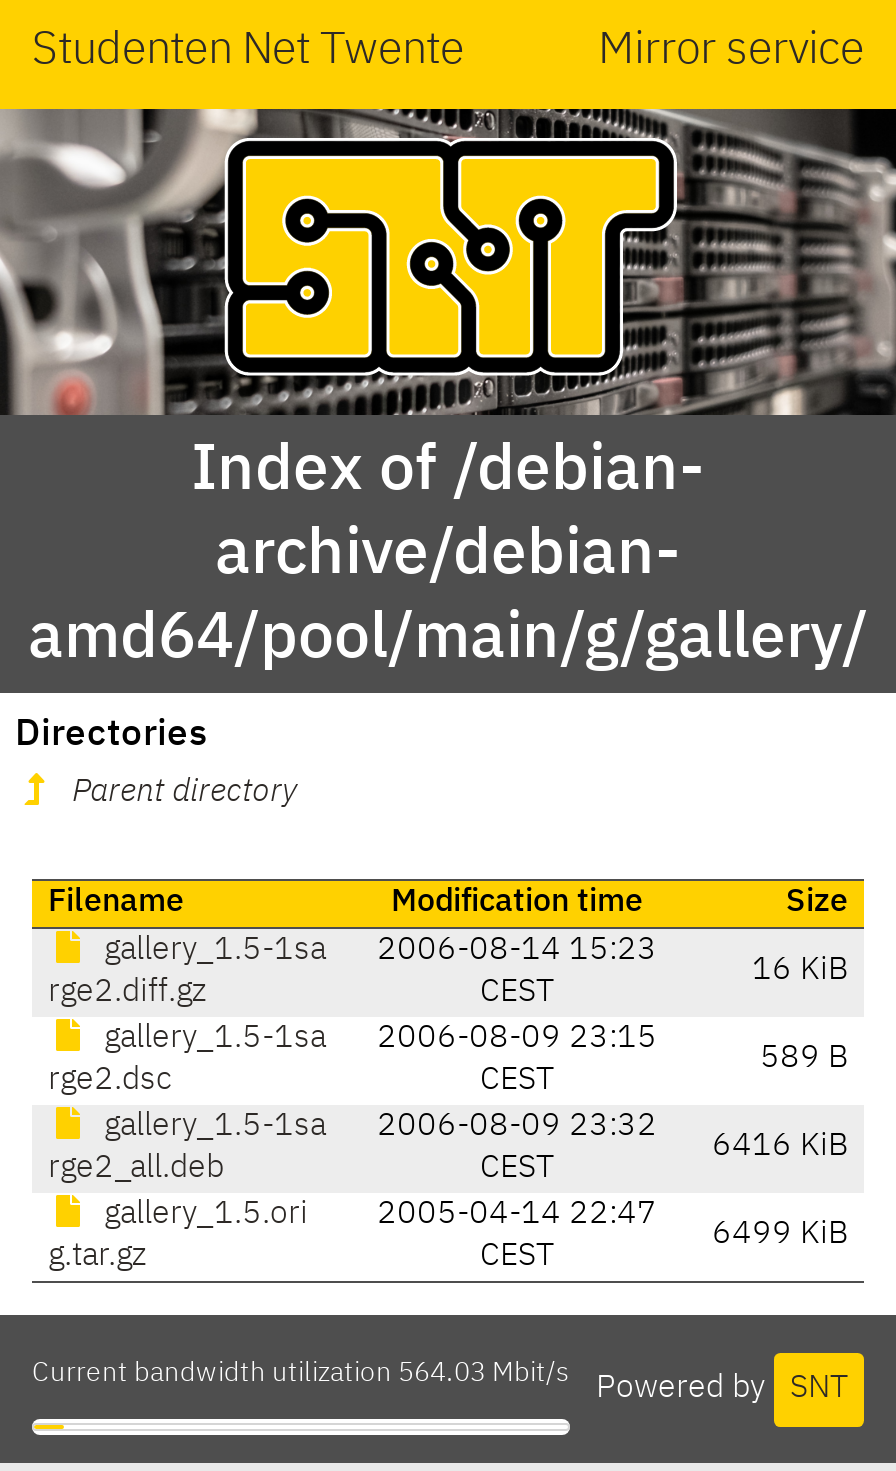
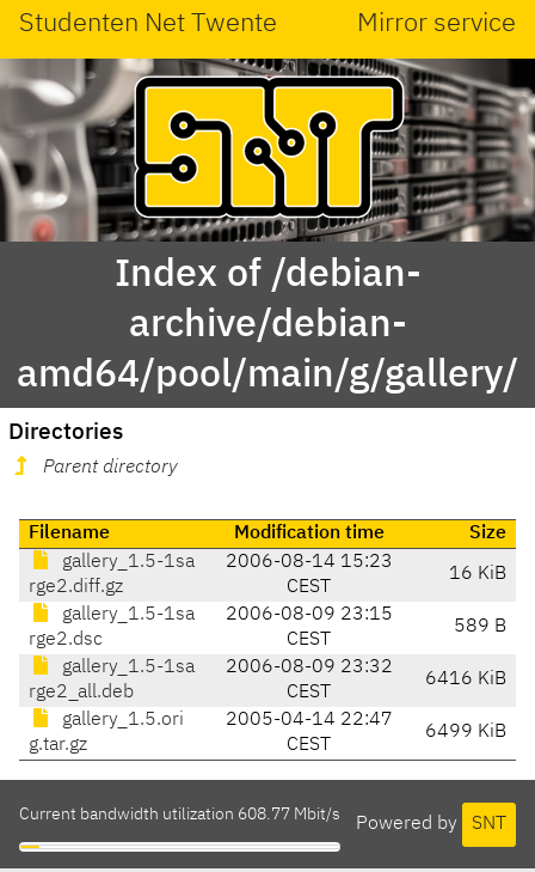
[32,1359,570,1387] Current bandwidth utilization 564.03 Mbit/s -> [19,806,340,823] Current bandwidth utilization 608.77 Mbit/s

